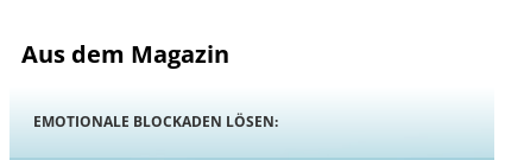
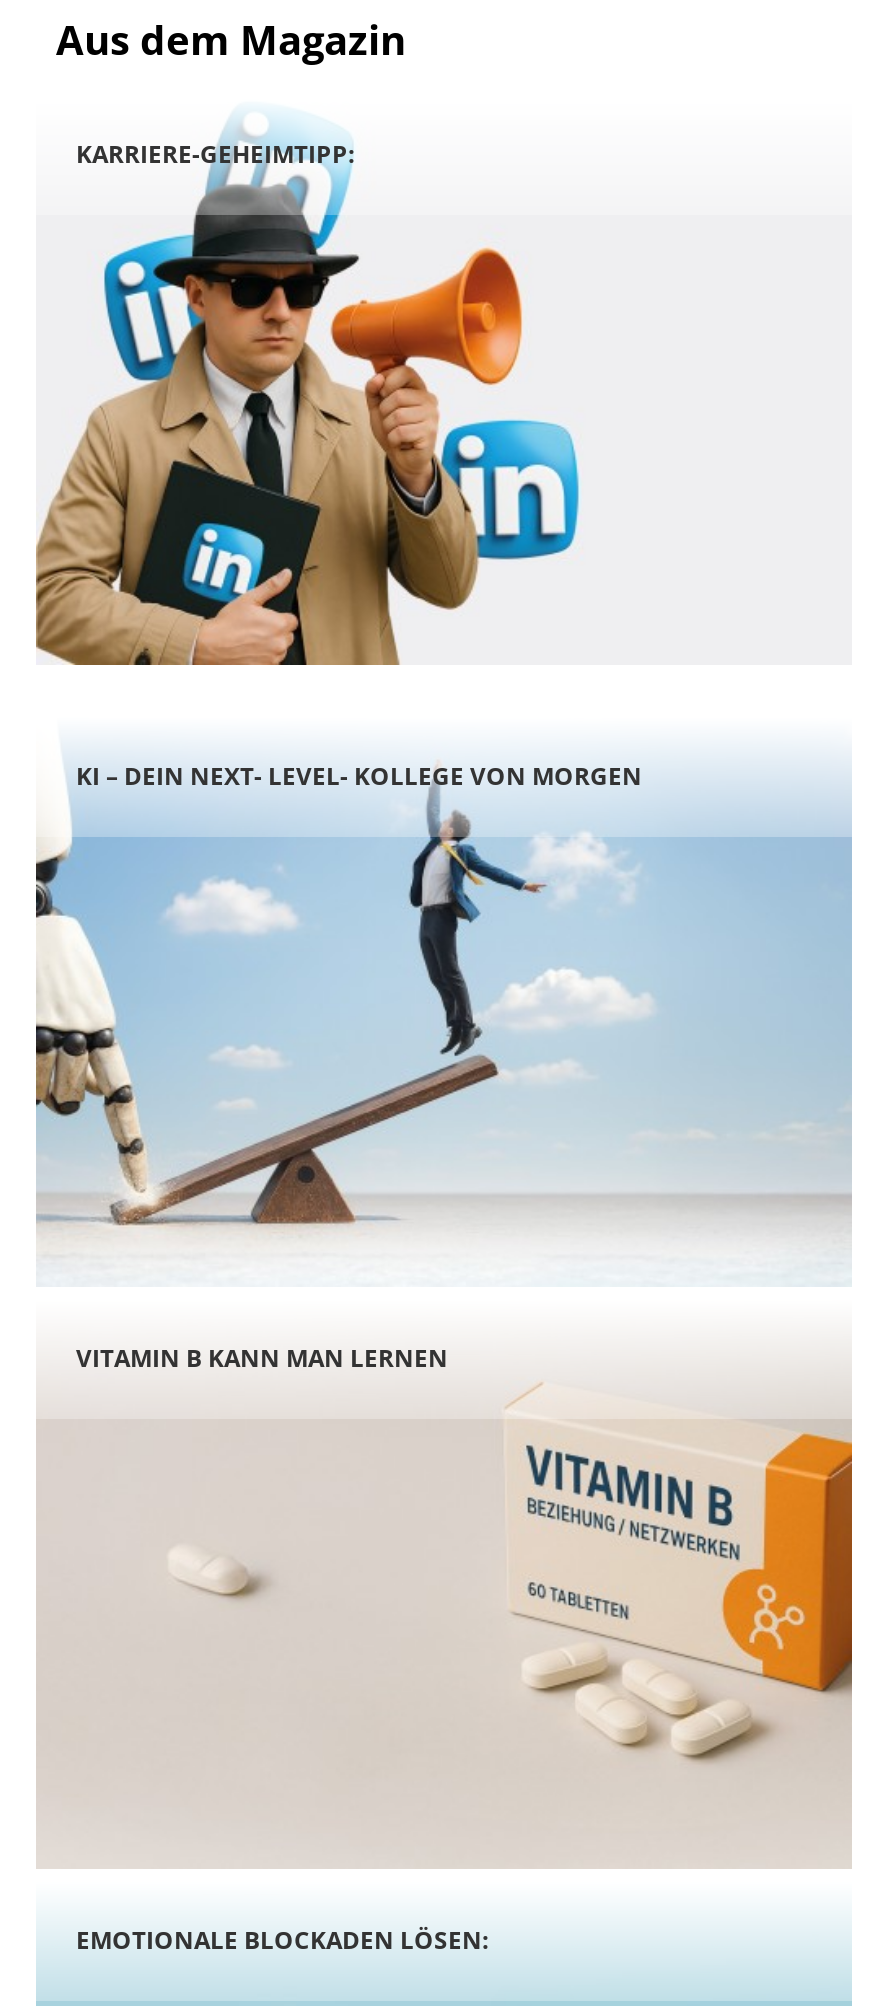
none -> [34,760,850,1277] [image] | KI – DEIN NEXT- LEVEL- KOLLEGE VON MORGEN
none -> [34,187,582,667] [image]
none -> [36,1342,854,1869] [image] | VITAMIN B KANN MAN LERNEN
none -> [76,138,354,172] KARRIERE-GEHEIMTIPP:

